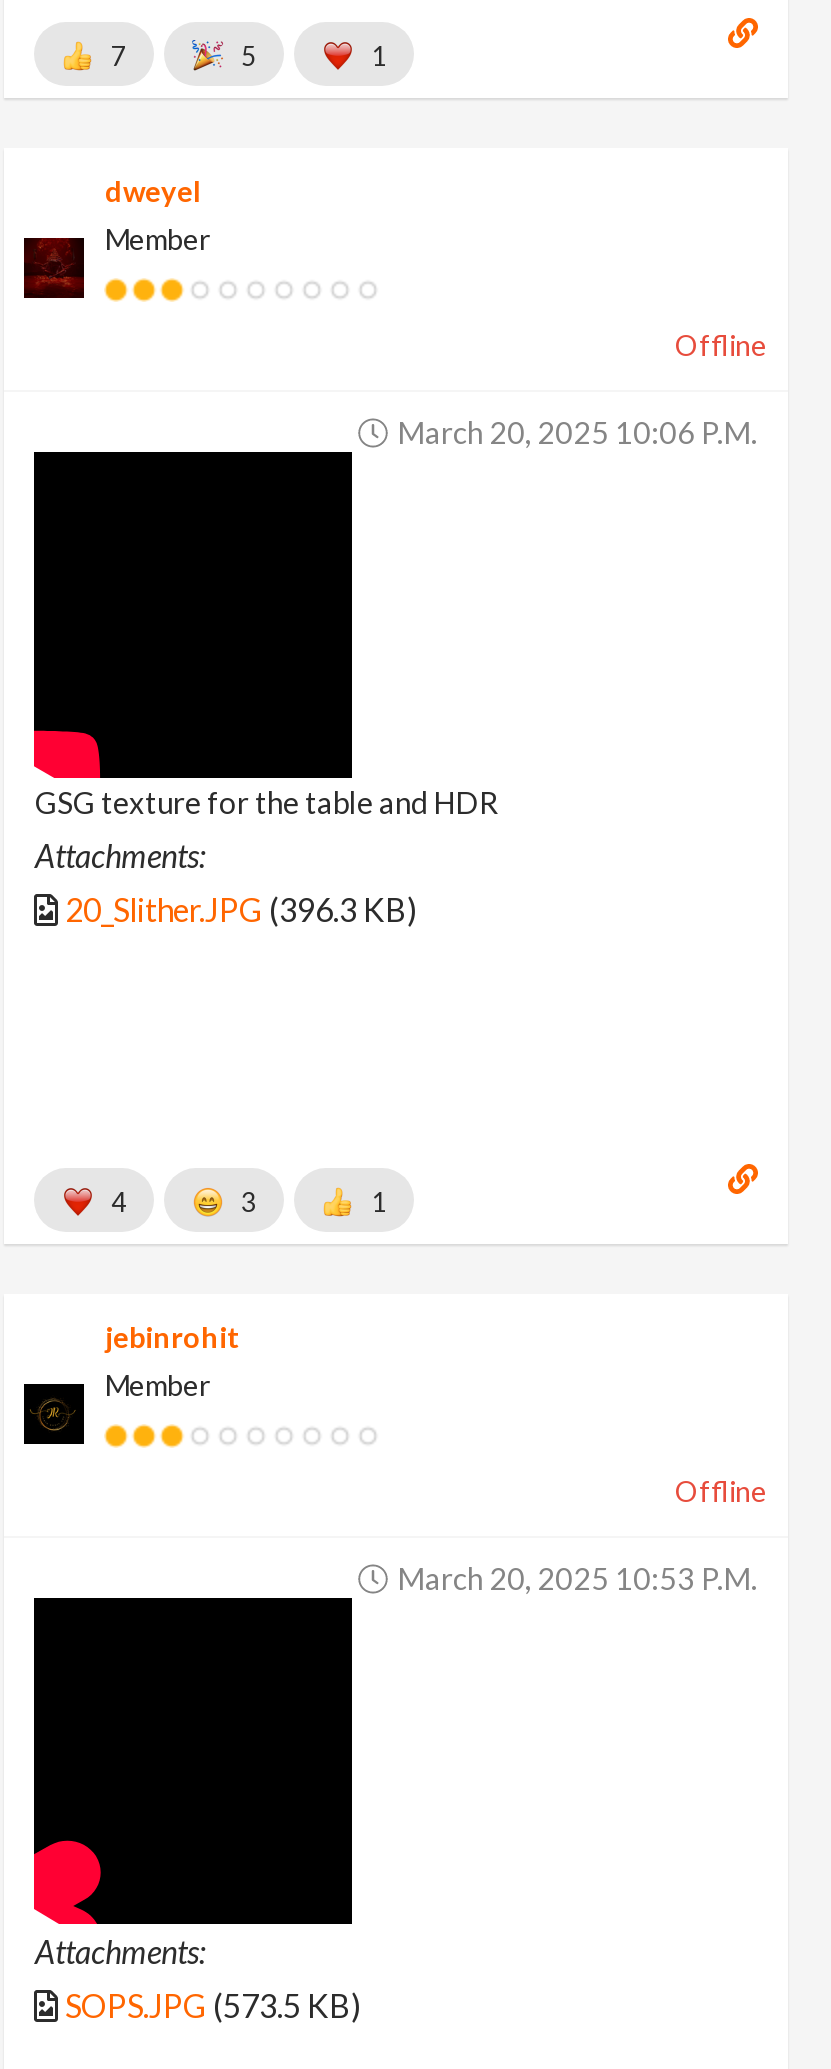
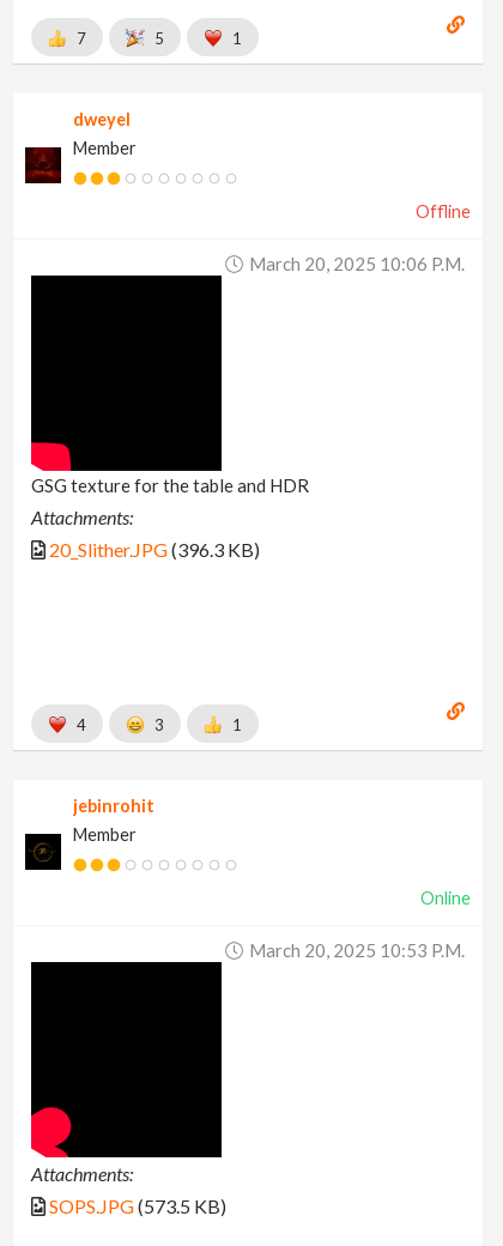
[675,1474,767,1508] Offline -> [420,888,470,908] Online

